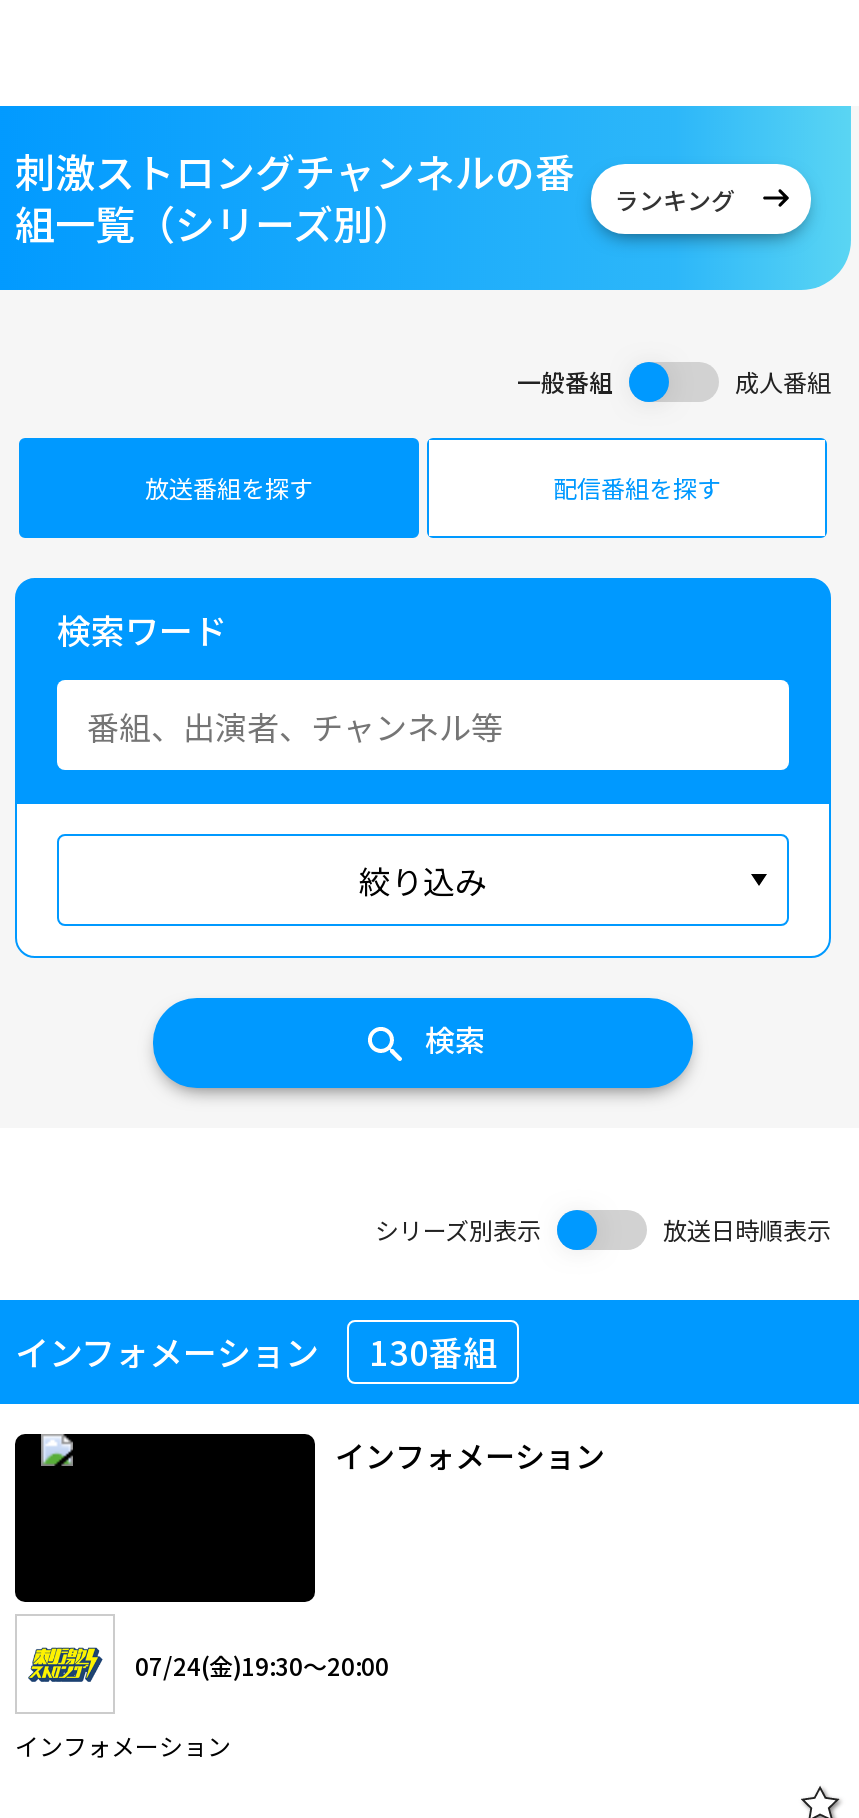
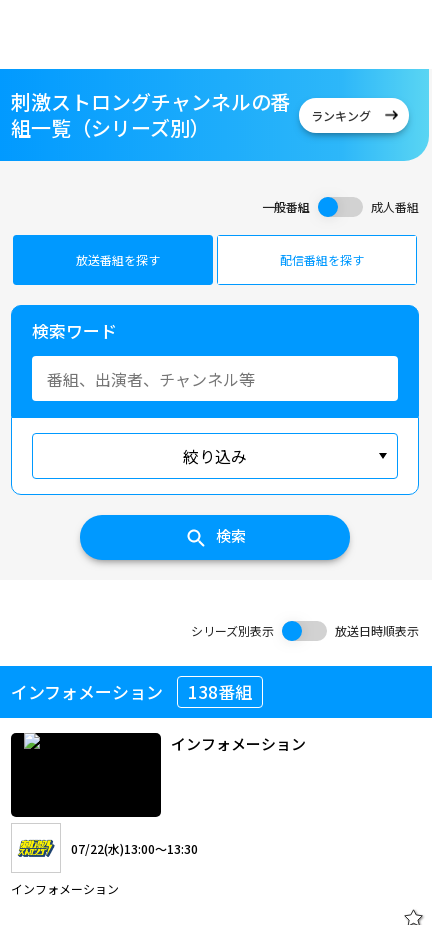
[15,1326,497,1376] インフォメーション 130番組 -> [11,679,252,704] インフォメーション 138番組
[135,1647,389,1681] 07/24(金)19:30～20:00 -> [71,839,198,856] 07/22(水)13:00～13:30

